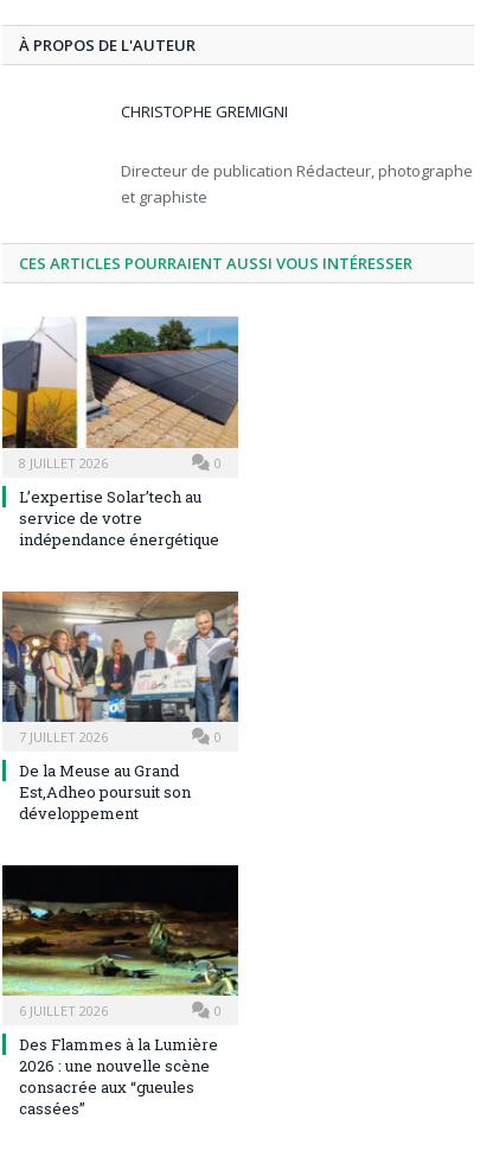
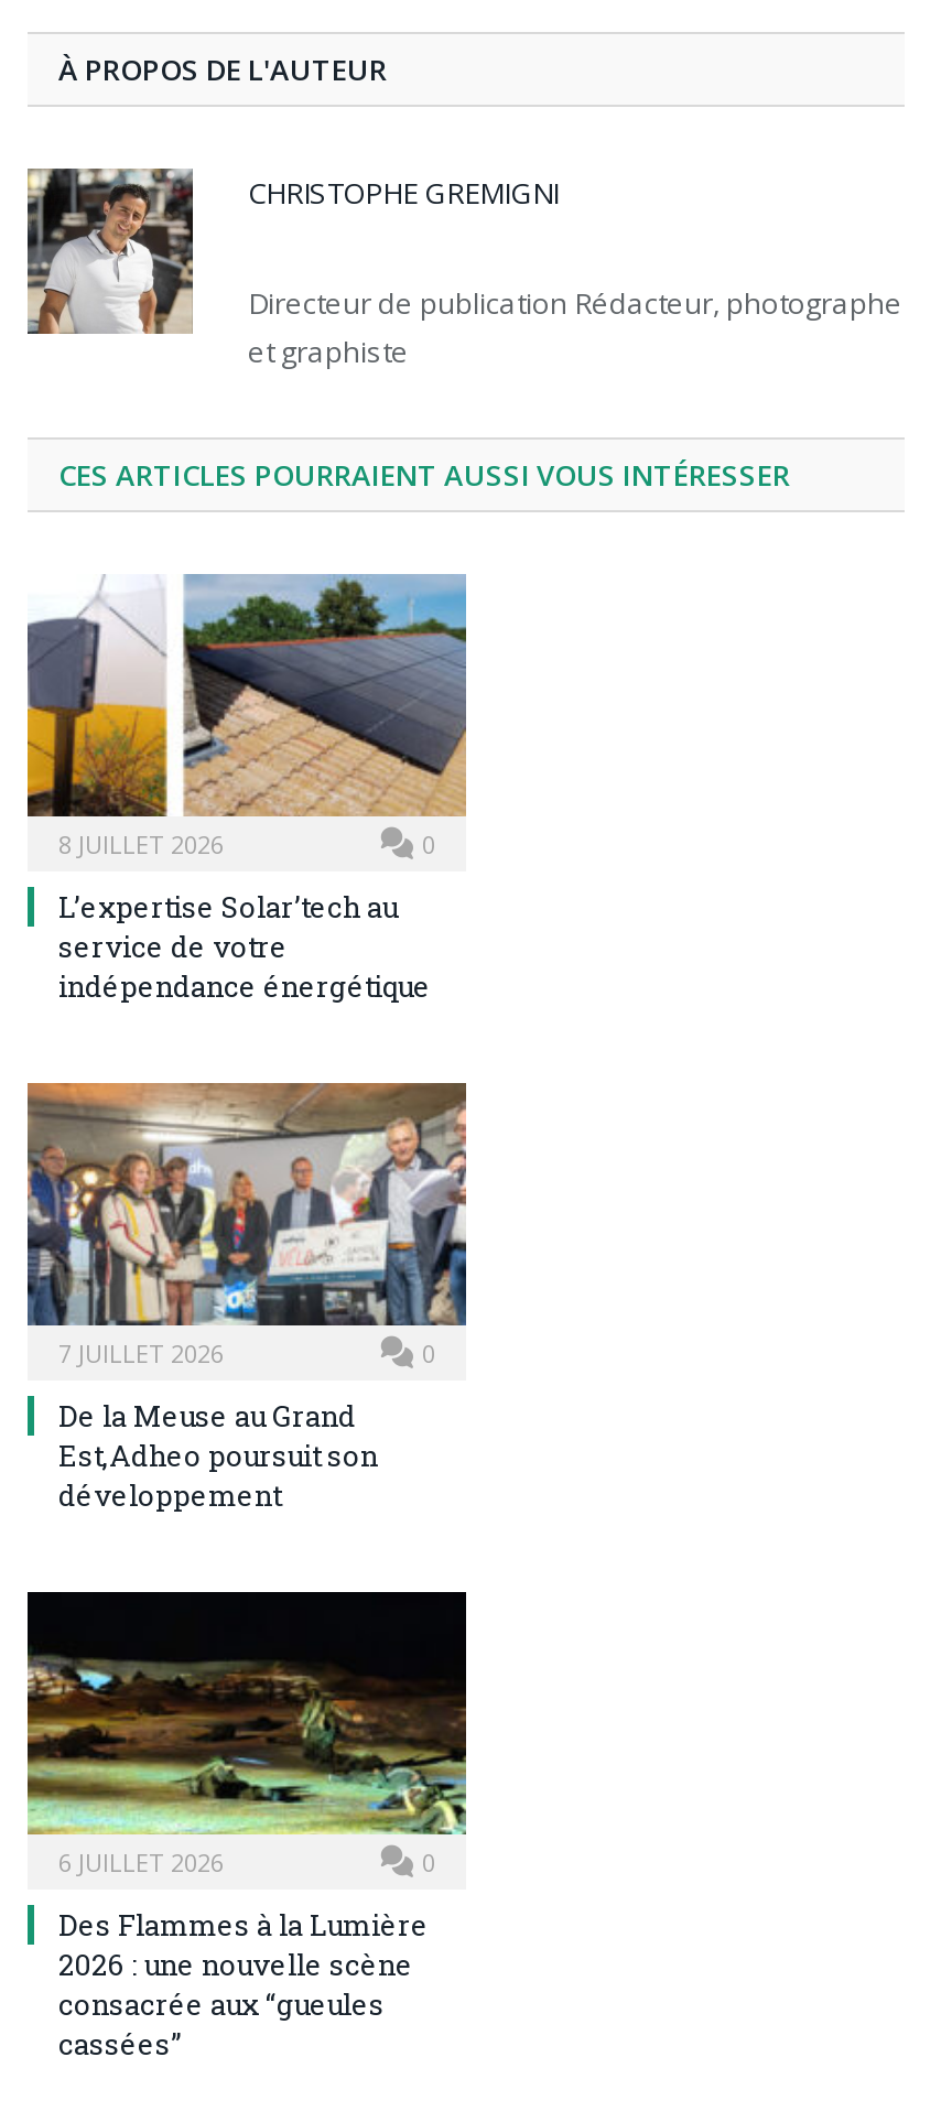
none -> [25,166,195,336] [image]

